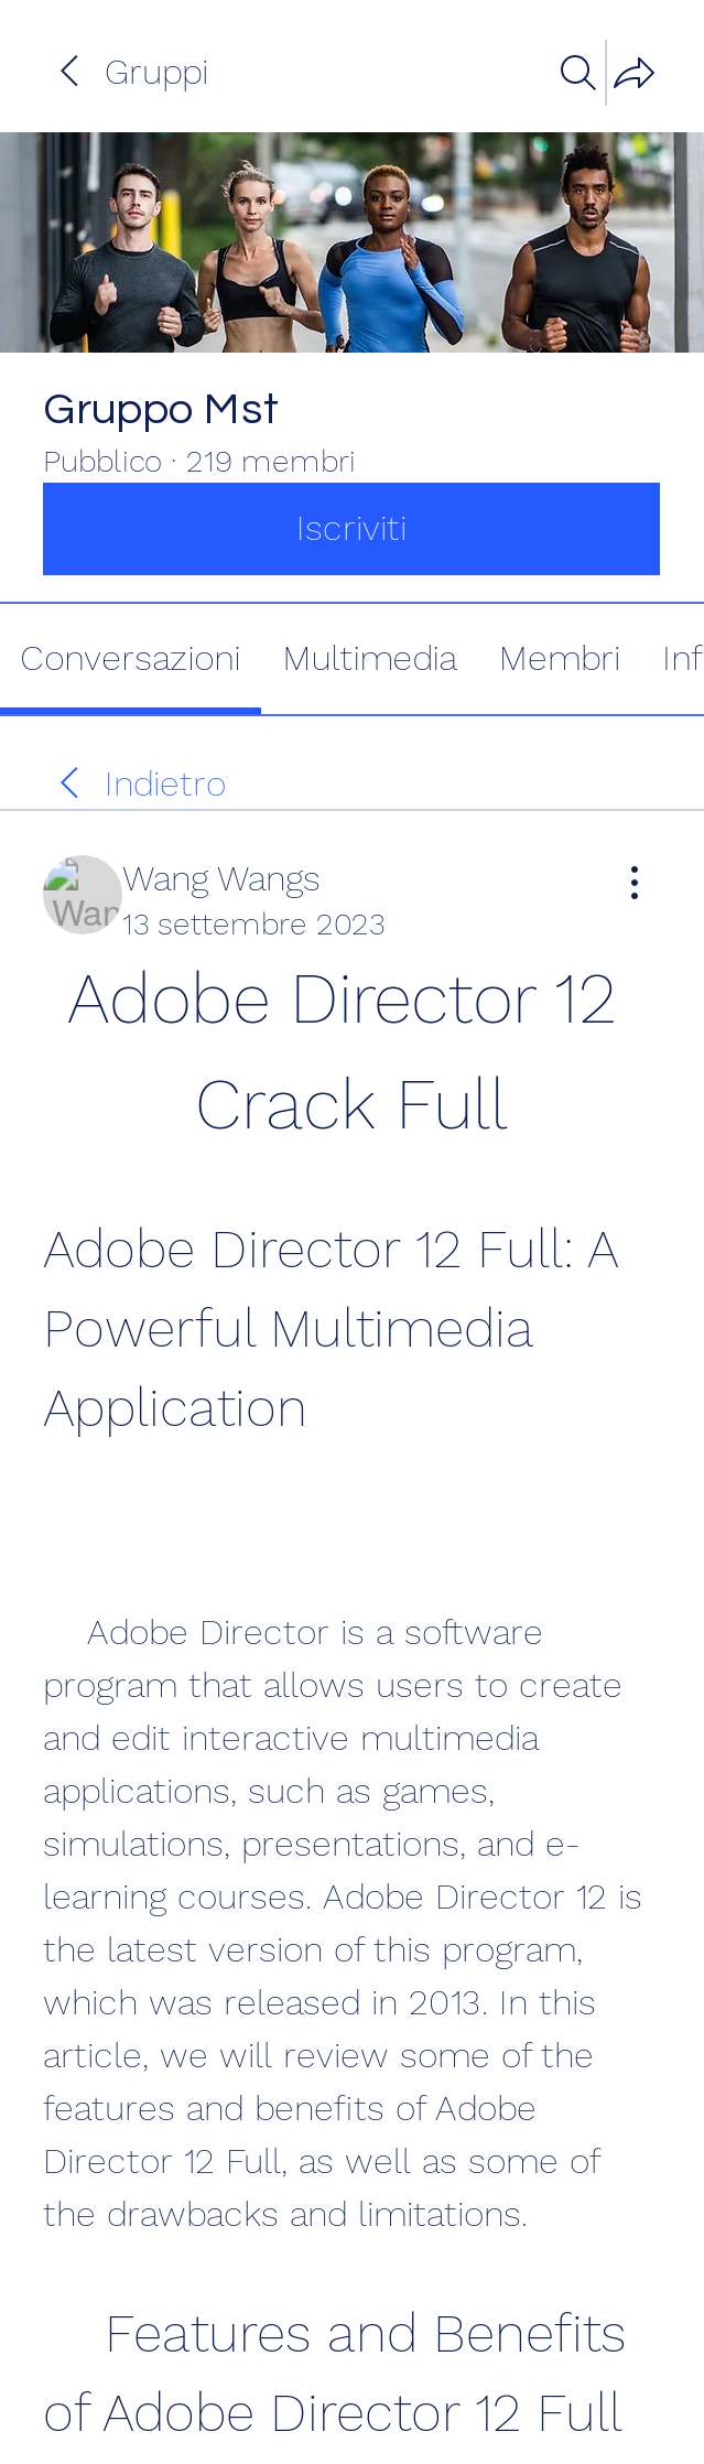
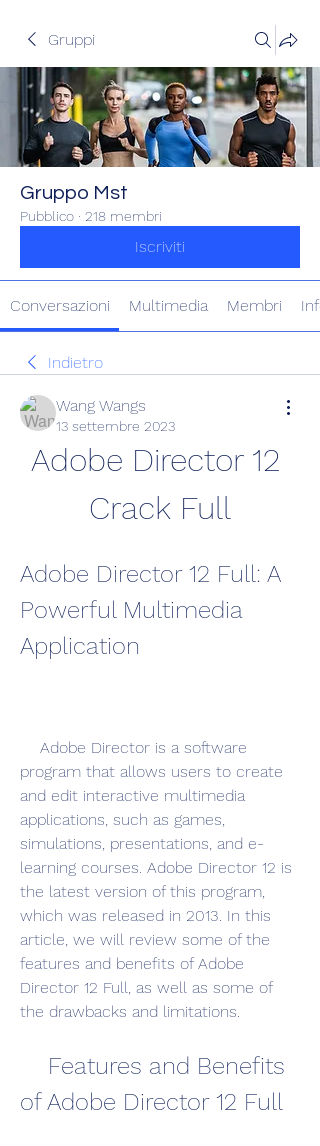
[43,442,356,477] Pubblico · 219 membri -> [20,208,162,224] Pubblico · 218 membri

